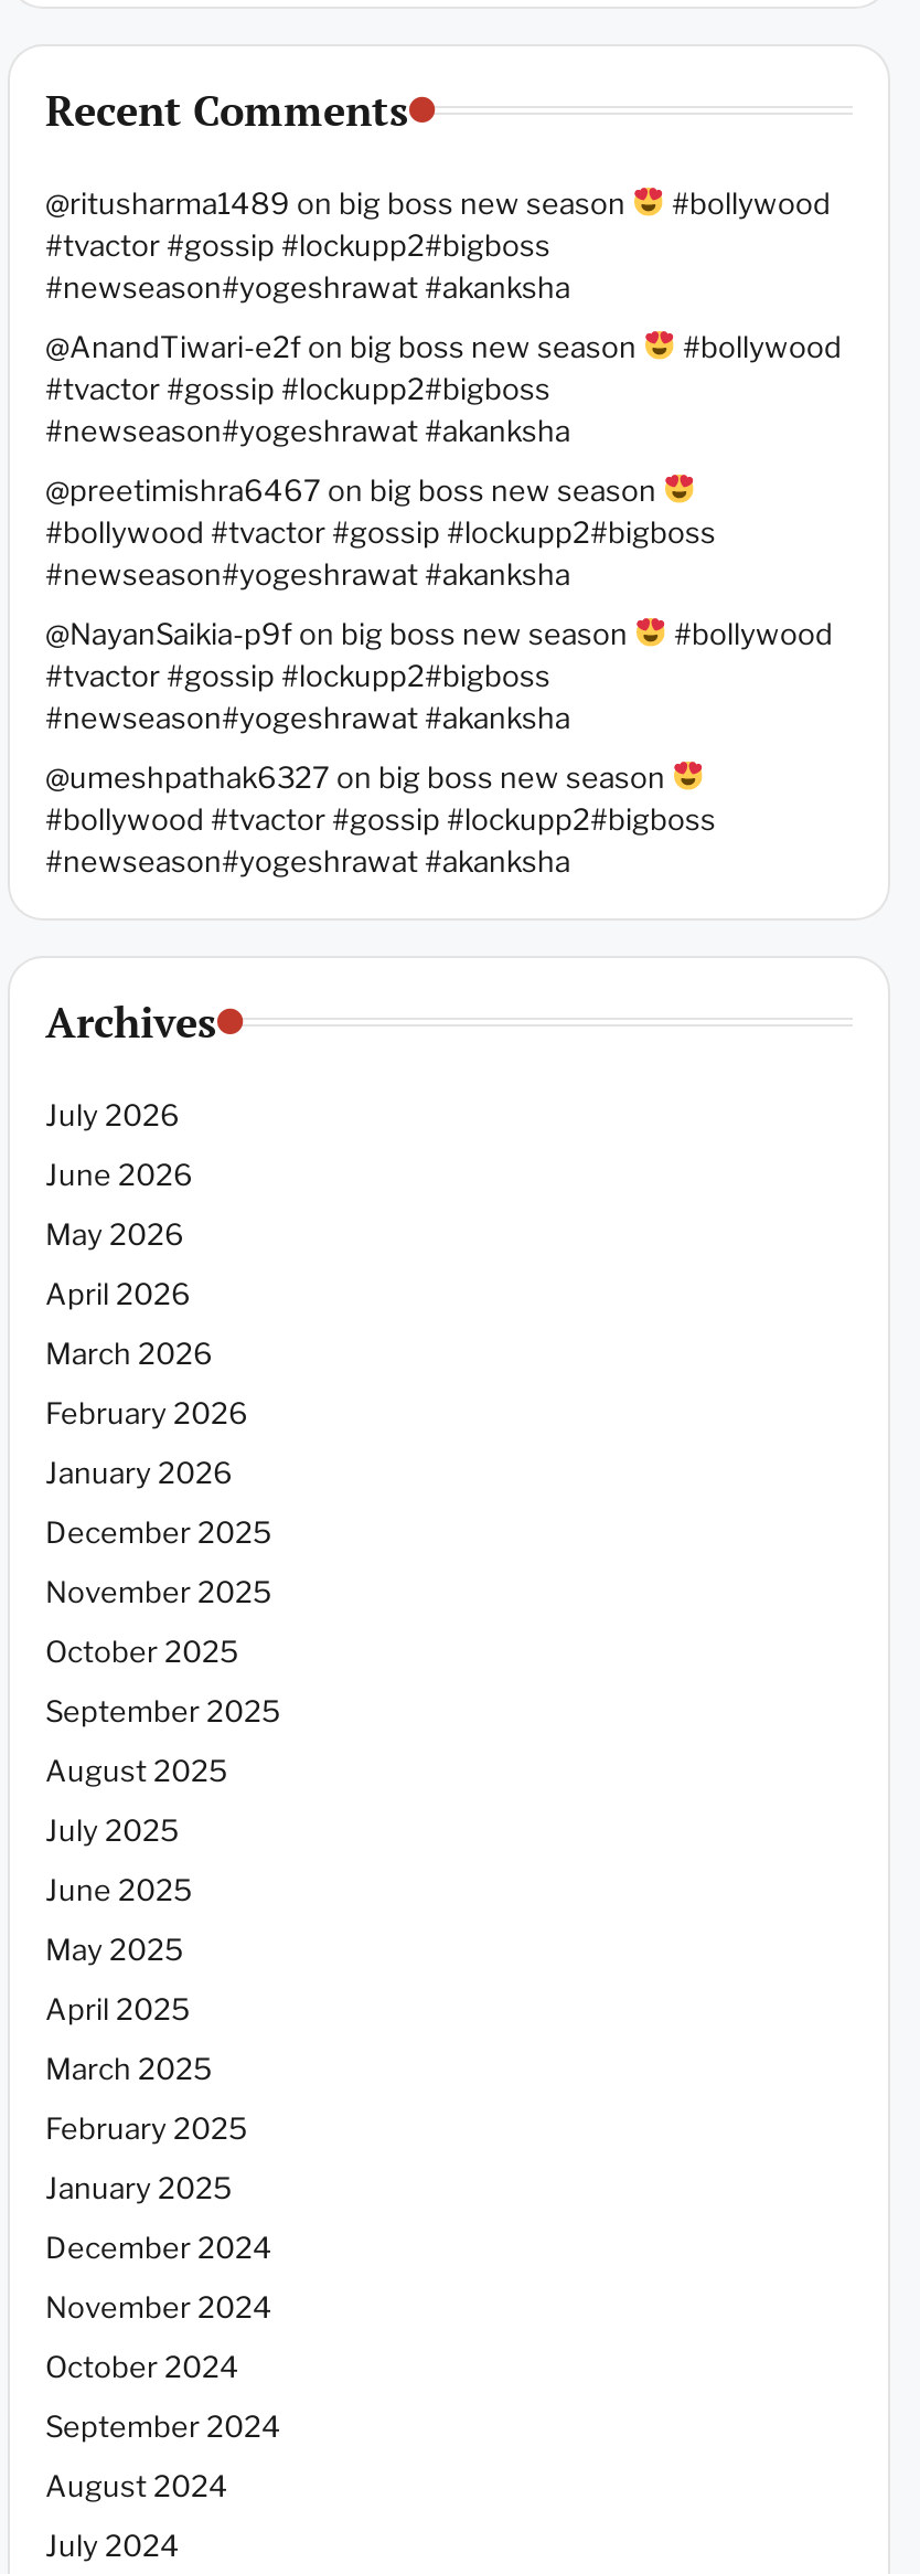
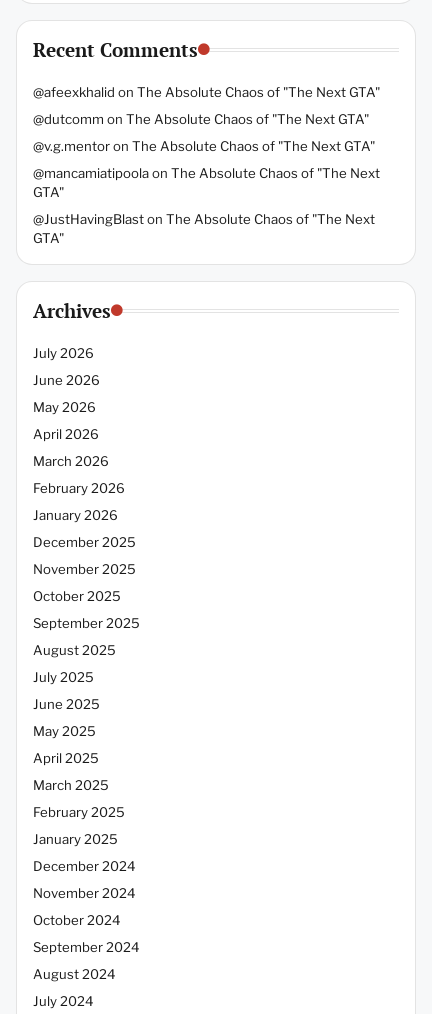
[45,185,831,304] @ritusharma1489 on big boss new season | #bollywood | #tvactor #gossip #lockupp2#bigboss | #newseason#yogeshrawat #akanksha -> [33,84,380,100] @afeexkhalid on The Absolute Chaos of "The Next GTA"
[45,328,842,447] @AnandTiwari-e2f on big boss new season | #bollywood | #tvactor #gossip #lockupp2#bigboss | #newseason#yogeshrawat #akanksha -> [33,111,369,127] @dutcomm on The Absolute Chaos of "The Next GTA"
[45,472,716,591] @preetimishra6467 on big boss new season | #bollywood #tvactor #gossip #lockupp2#bigboss | #newseason#yogeshrawat #akanksha -> [33,138,375,154] @v.g.mentor on The Absolute Chaos of "The Next GTA"
[45,615,833,734] @NayanSaikia-p9f on big boss new season | #bollywood | #tvactor #gossip #lockupp2#bigboss | #newseason#yogeshrawat #akanksha -> [33,165,380,200] @mancamiatipoola on The Absolute Chaos of "The Next | GTA"
[45,759,716,878] @umeshpathak6327 on big boss new season | #bollywood #tvactor #gossip #lockupp2#bigboss | #newseason#yogeshrawat #akanksha -> [33,211,375,246] @JustHavingBlast on The Absolute Chaos of "The Next | GTA"

